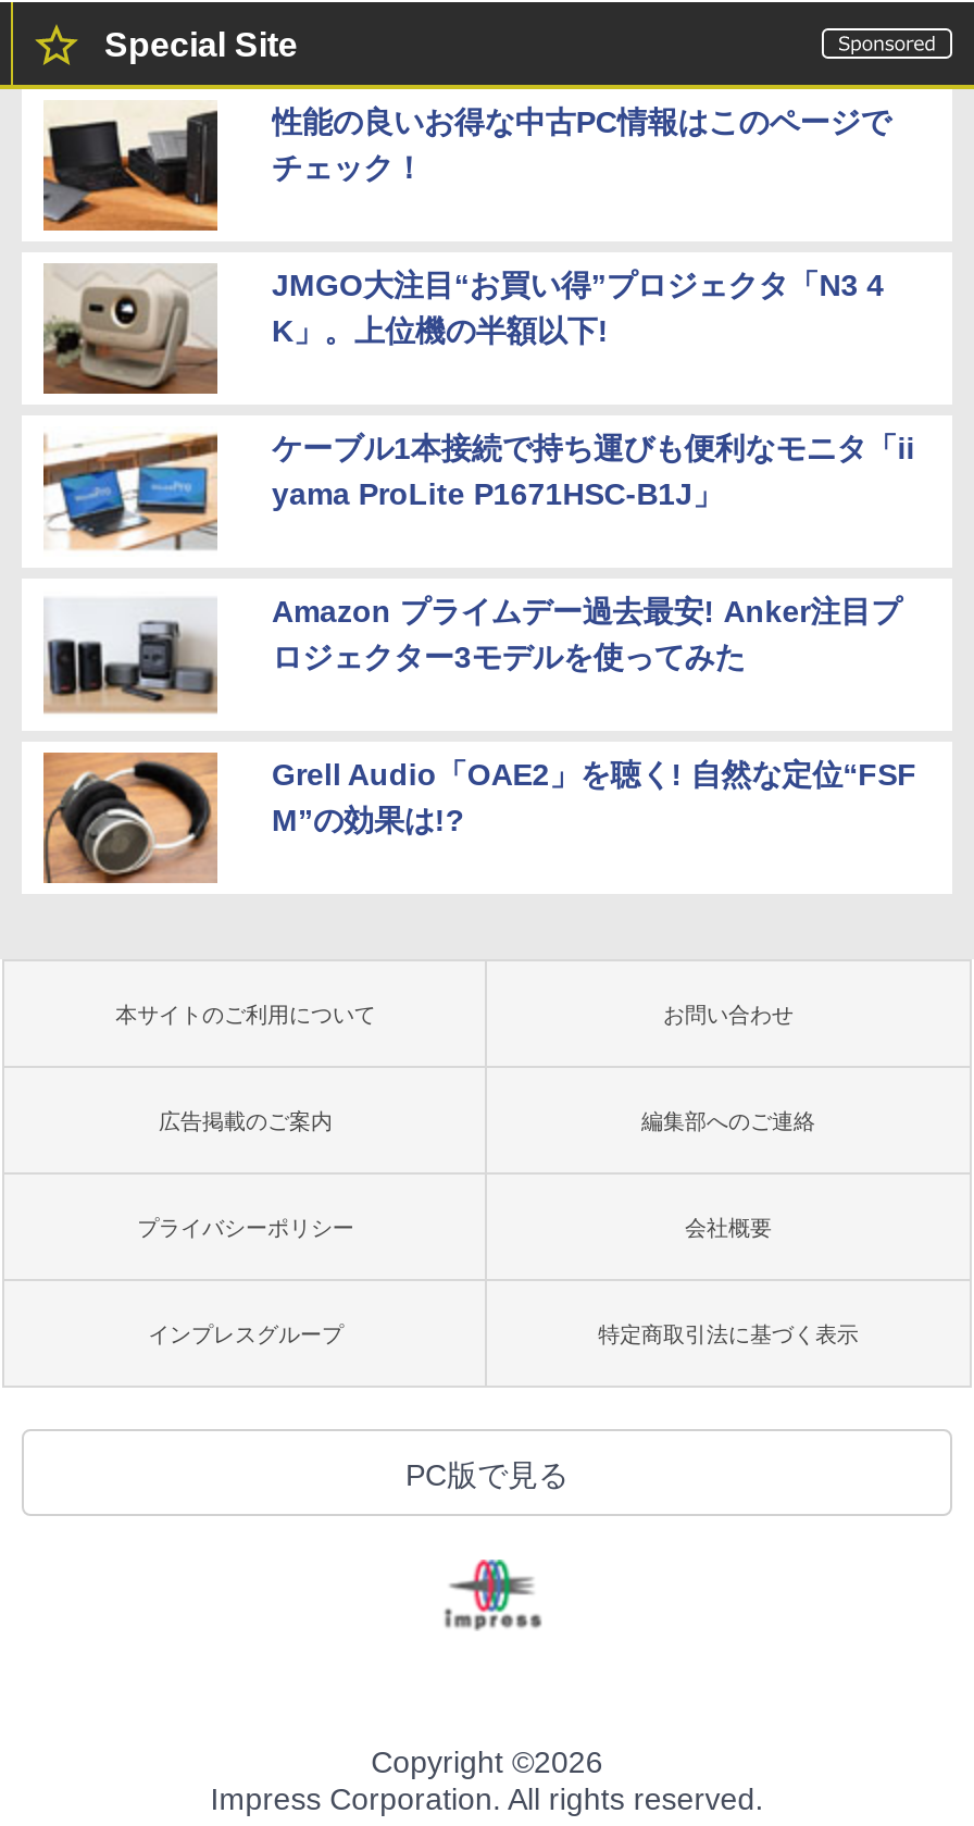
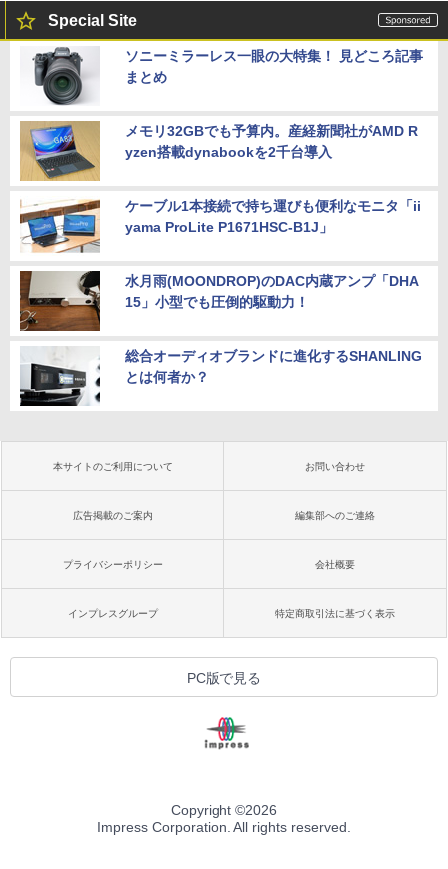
[41,102,891,233] [image] | 性能の良いお得な中古PC情報はこのページで | チェック！ -> [20,46,423,106] [image] | ソニーミラーレス一眼の大特集！ 見どころ記事 | まとめ
[41,265,884,396] [image] | JMGO大注目“お買い得”プロジェクタ「N3 4 | K」。上位機の半額以下! -> [19,121,418,182] [image] | メモリ32GBでも予算内。産経新聞社がAMD R | yzen搭載dynabookを2千台導入
[43,589,901,720] [image] | Amazon プライムデー過去最安! Anker注目プ | ロジェクター3モデルを使ってみた -> [19,270,419,332] [image] | 水月雨(MOONDROP)のDAC内蔵アンプ「DHA | 15」小型でも圧倒的駆動力！
[41,750,917,885] [image] | Grell Audio「OAE2」を聴く! 自然な定位“FSF | M”の効果は!? -> [19,346,422,407] [image] | 総合オーディオブランドに進化するSHANLING | とは何者か？

